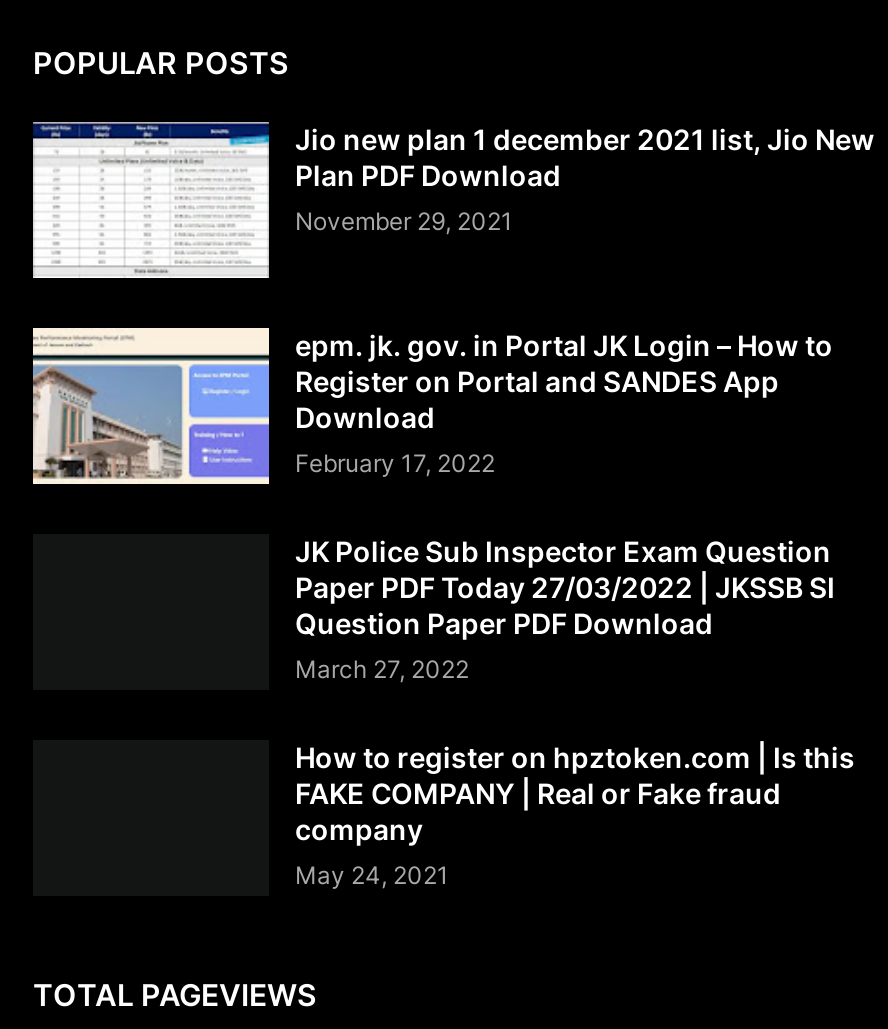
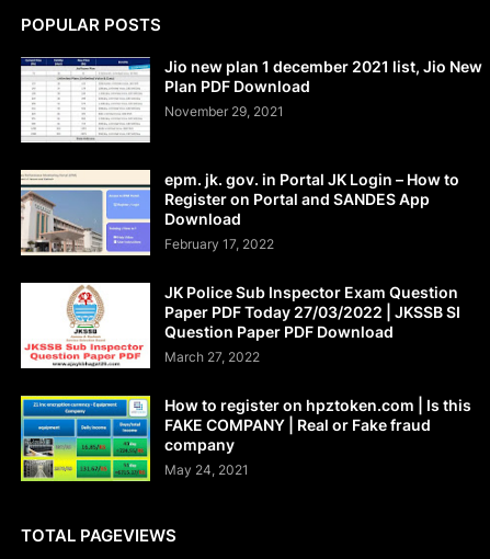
none -> [20,282,151,369] [image]
none -> [20,395,151,482] [image]

